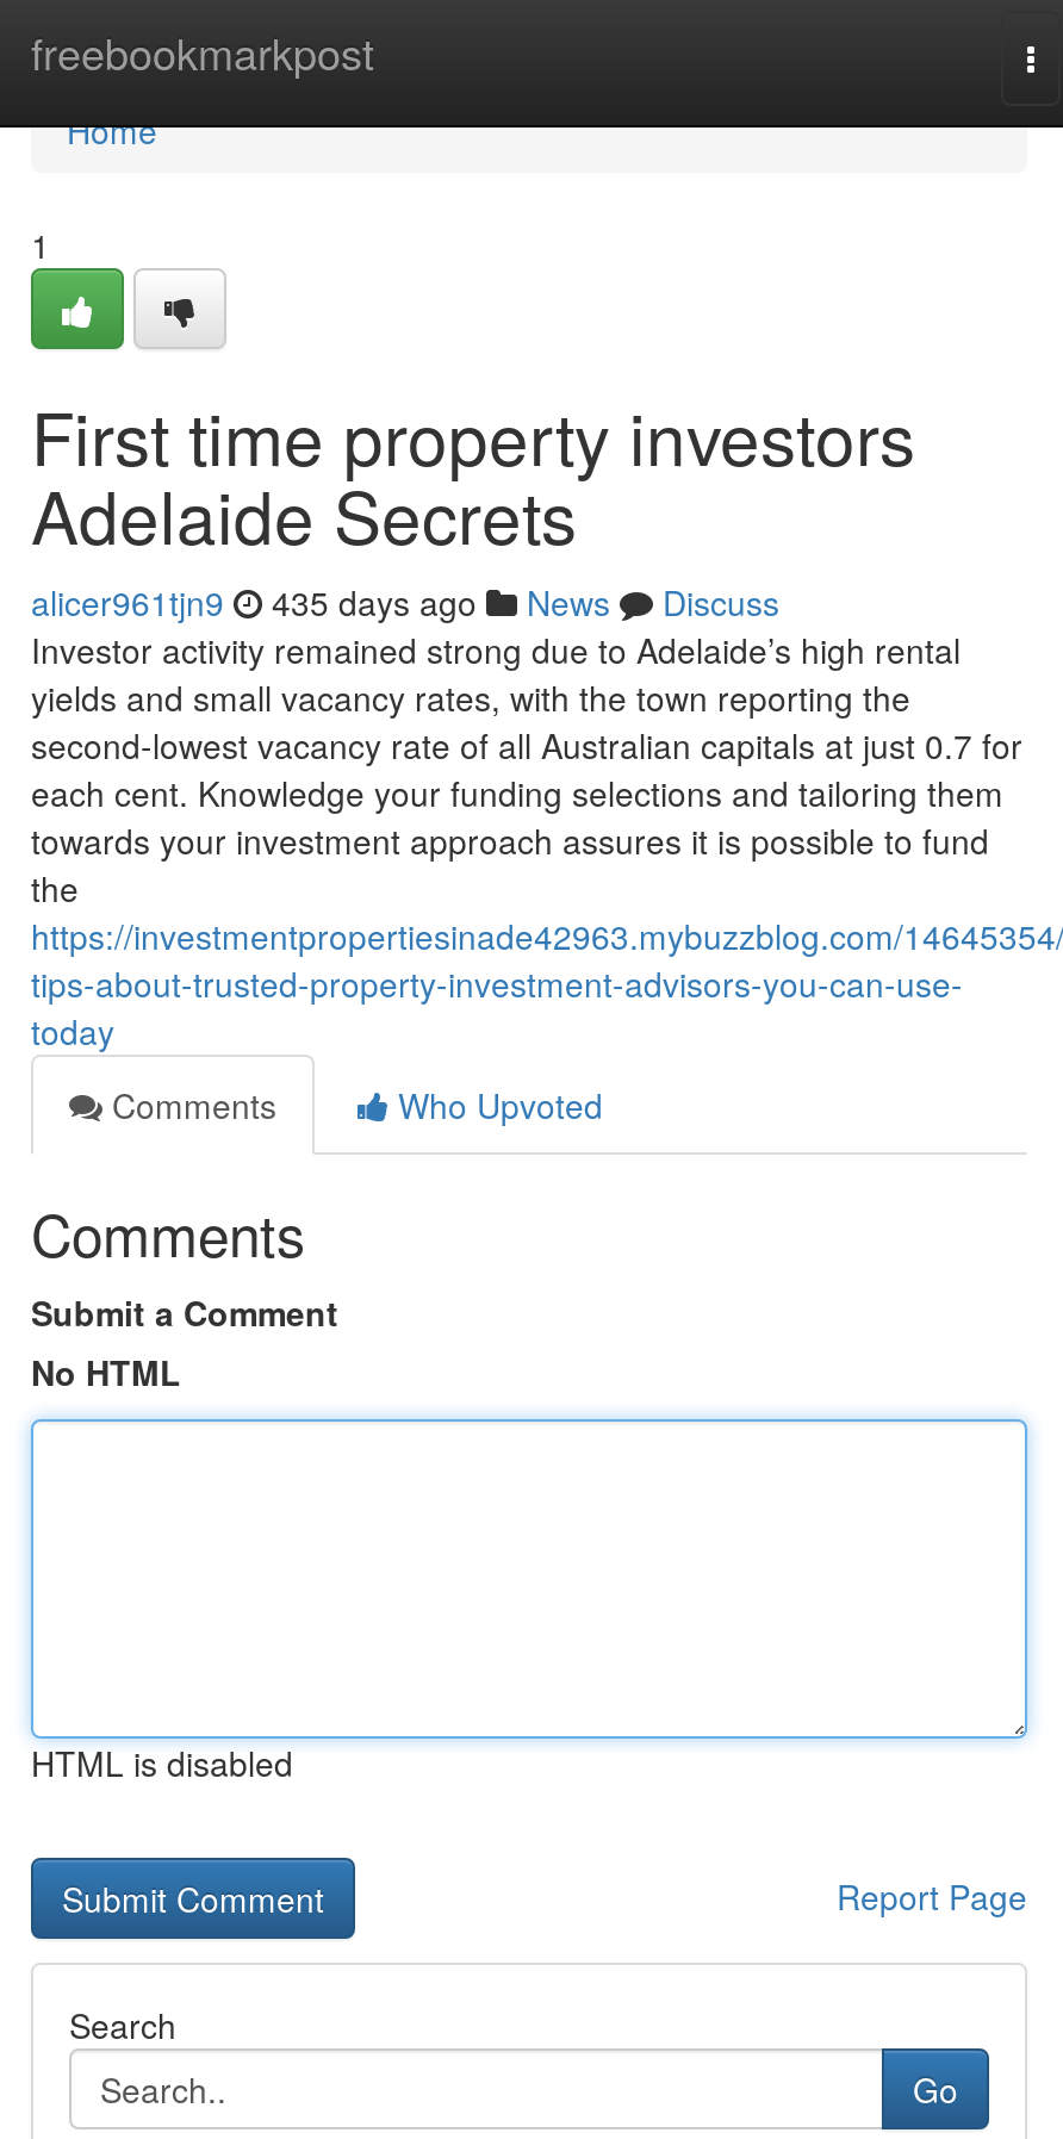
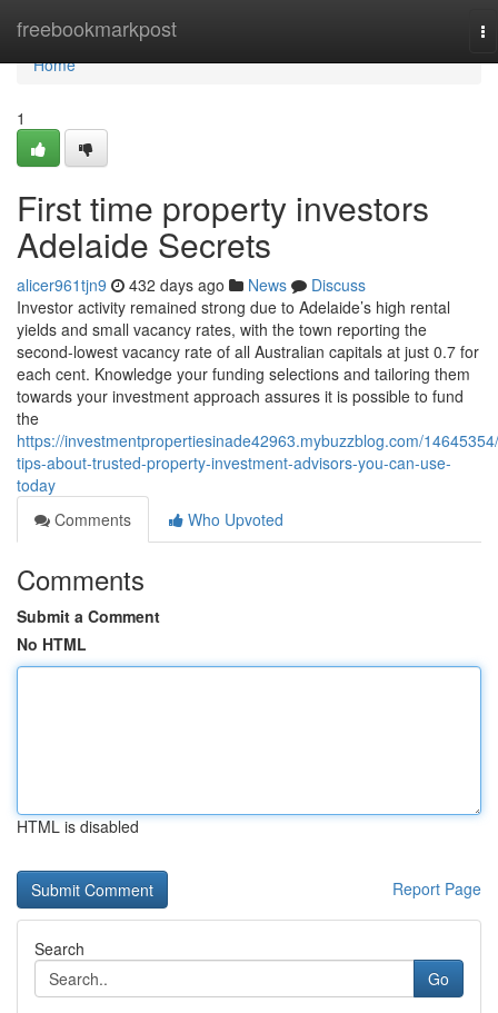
[31,578,779,626] alicer961tjn9 435 days ago News Discuss -> [17,274,366,296] alicer961tjn9 432 days ago News Discuss

